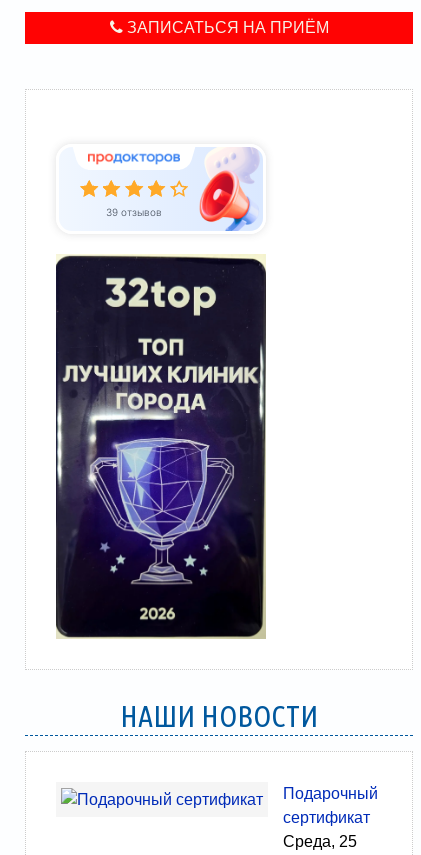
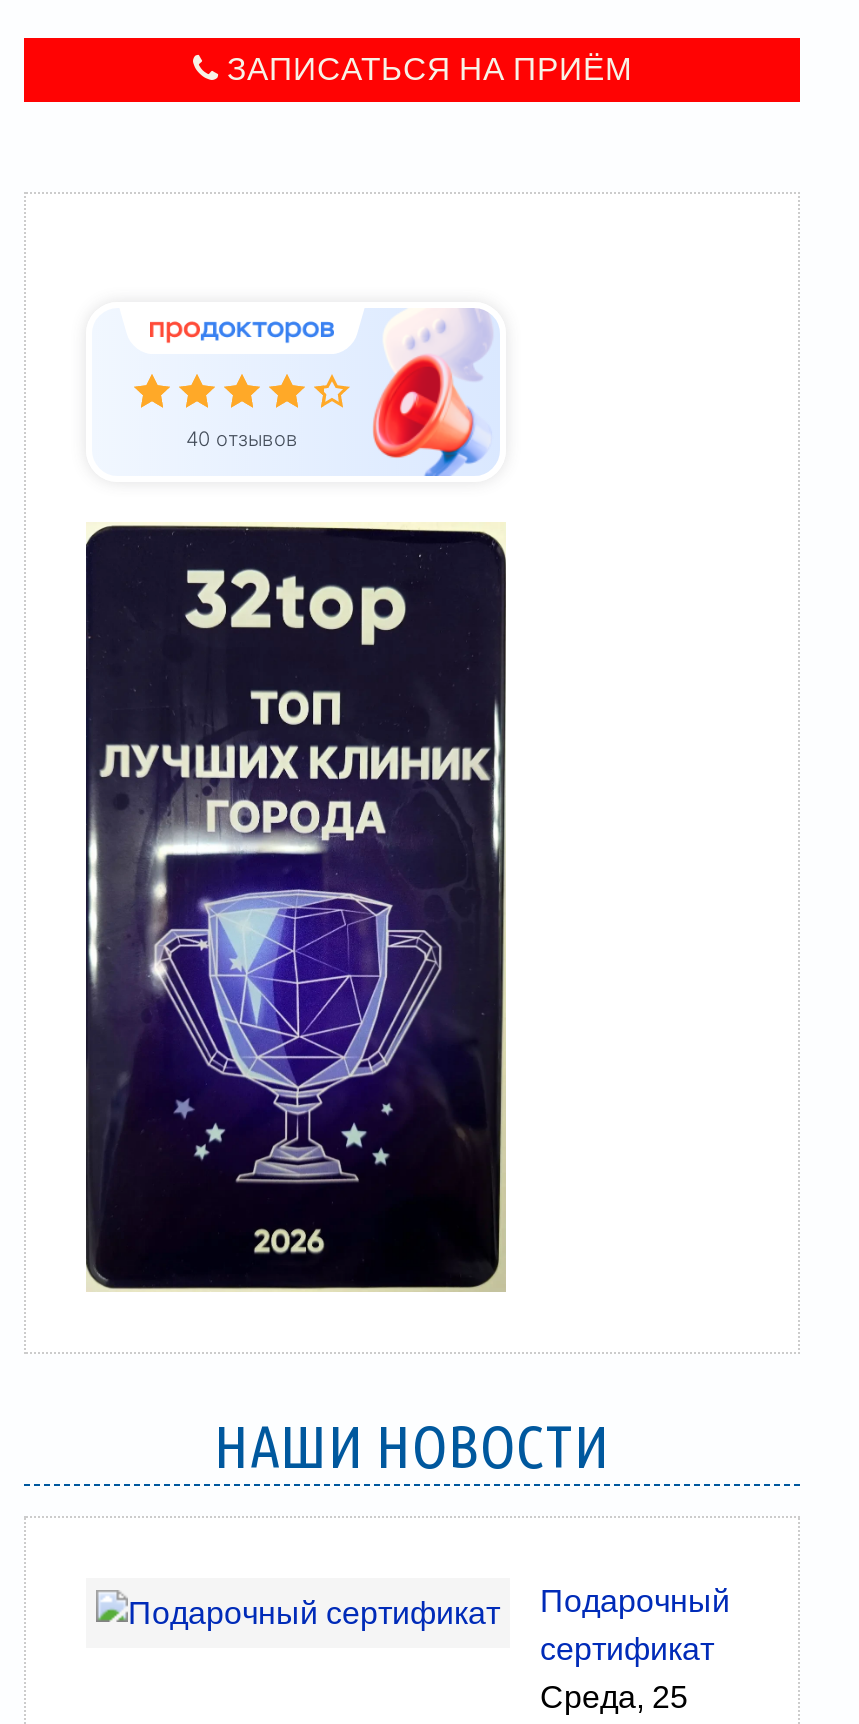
[106,206,162,218] 39 отзывов -> [186,426,298,450] 40 отзывов

